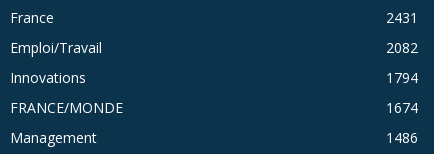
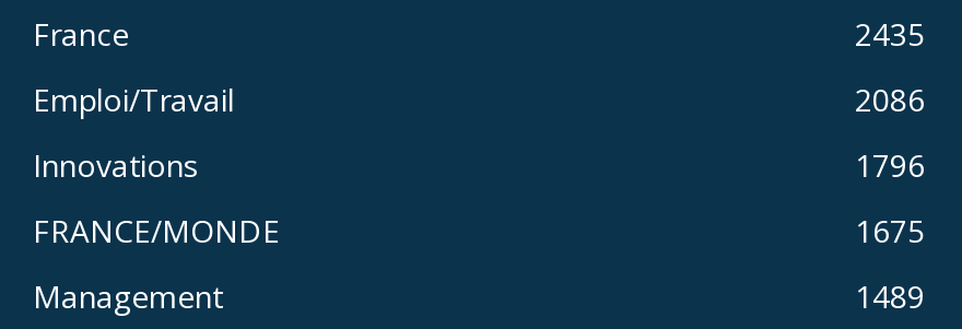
[386,8,418,27] 2431 -> [855,14,925,56] 2435
[386,38,418,57] 2082 -> [855,80,925,121] 2086
[386,68,418,87] 1794 -> [855,145,925,187] 1796
[386,98,418,117] 1674 -> [855,211,925,252] 1675
[386,128,418,147] 1486 -> [855,276,925,318] 1489

